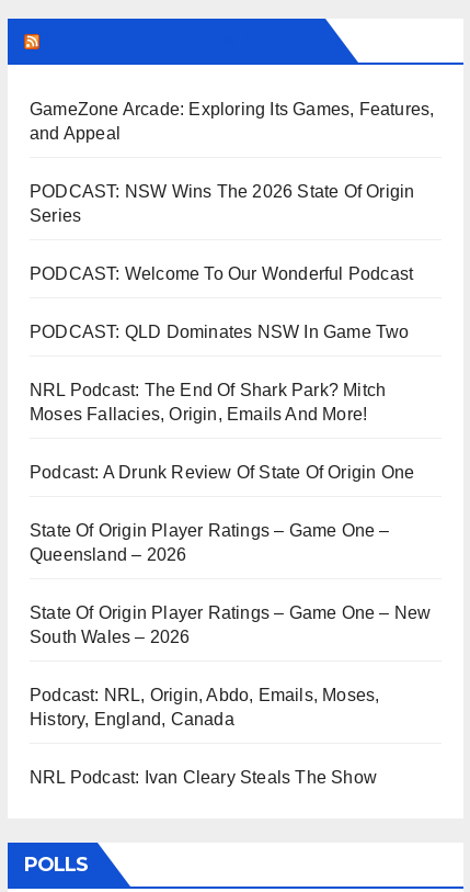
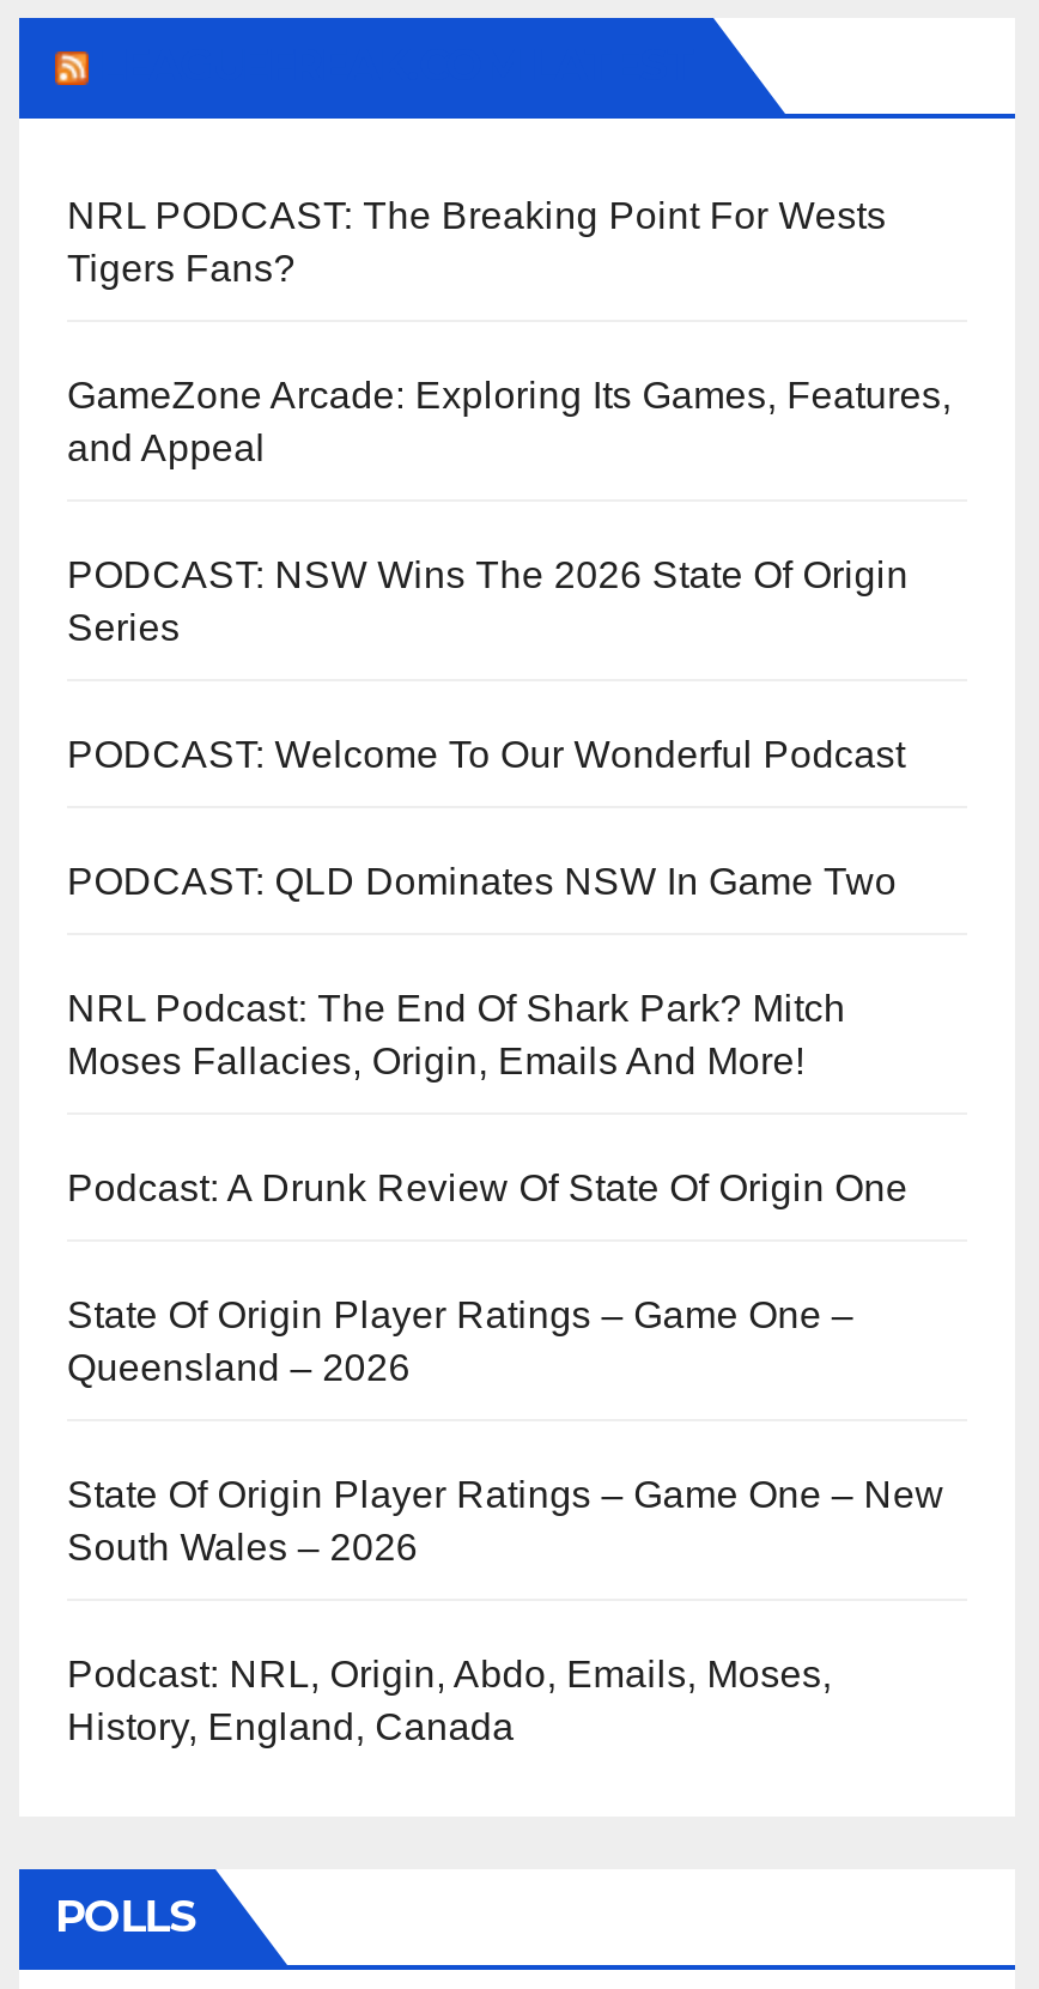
none -> [67,196,886,289] NRL PODCAST: The Breaking Point For Wests | Tigers Fans?
moved [30,100,434,729] -> [67,375,951,1748]: GameZone Arcade: Exploring Its Games, Features, | and Appeal | PODCAST: NSW Wins The 2026 State Of Origin | ... | Podcast: NRL, Origin, Abdo, Emails, Moses, | History, England, Canada
[30,768,377,787] NRL Podcast: Ivan Cleary Steals The Show -> none

